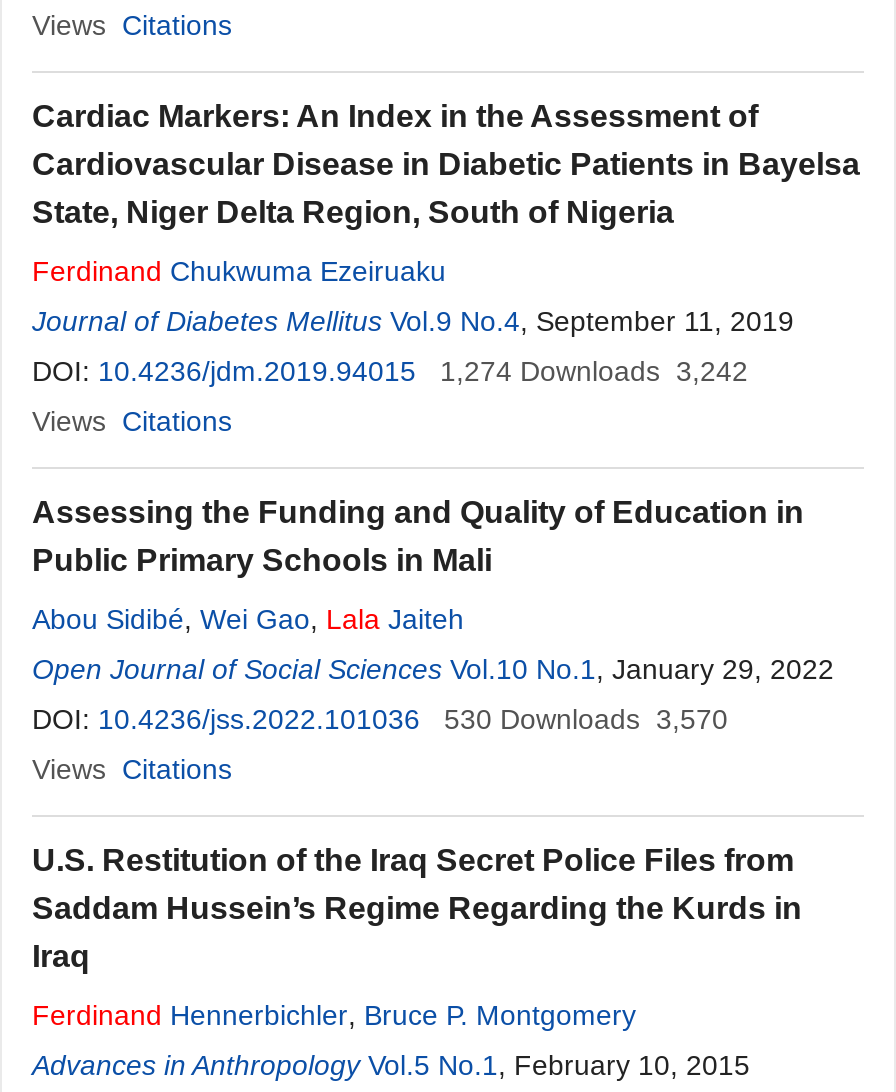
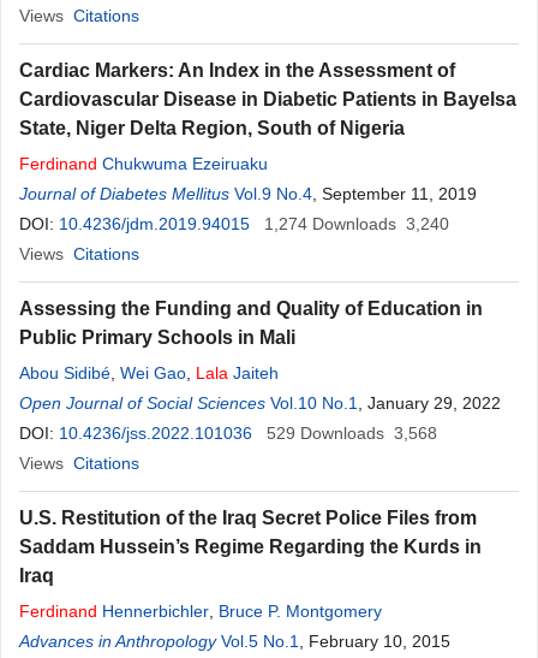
[32,355,748,387] DOI: 10.4236/jdm.2019.94015 1,274 Downloads 3,242 -> [19,214,449,233] DOI: 10.4236/jdm.2019.94015 1,274 Downloads 3,240
[32,703,728,735] DOI: 10.4236/jss.2022.101036 530 Downloads 3,570 -> [19,423,437,443] DOI: 10.4236/jss.2022.101036 529 Downloads 3,568

